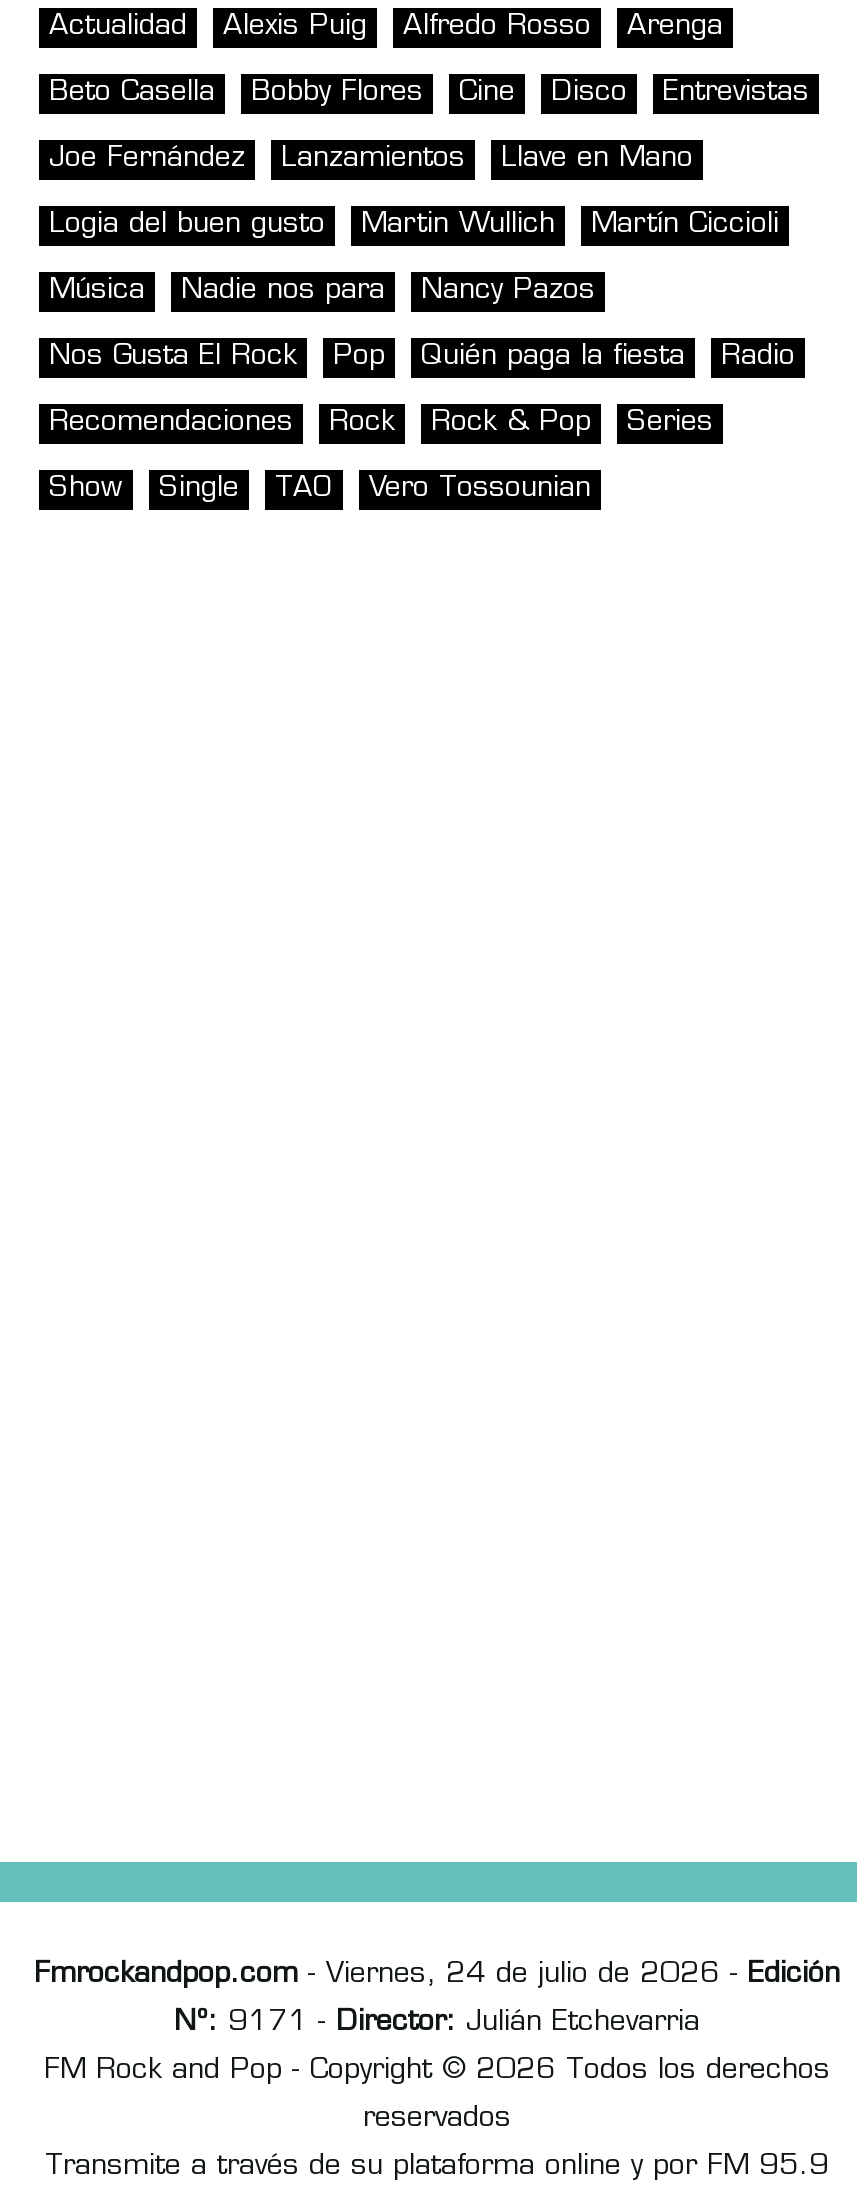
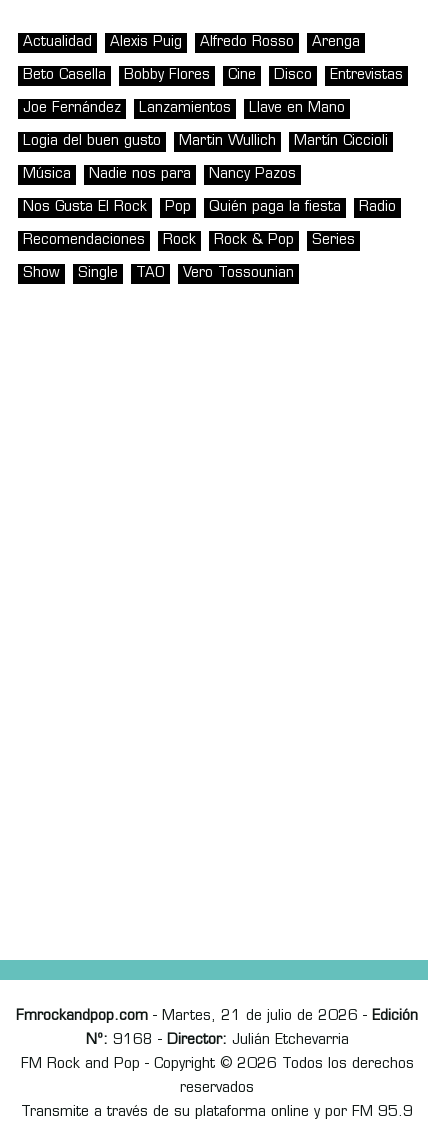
[34,1960,840,1990] Fmrockandpop.com - Viernes, 24 de julio de 2026 - Edición -> [16,1009,418,1024] Fmrockandpop.com - Martes, 21 de julio de 2026 - Edición
[174,2008,700,2038] Nº: 9171 - Director: Julián Etchevarria -> [85,1033,348,1048] Nº: 9168 - Director: Julián Etchevarria

